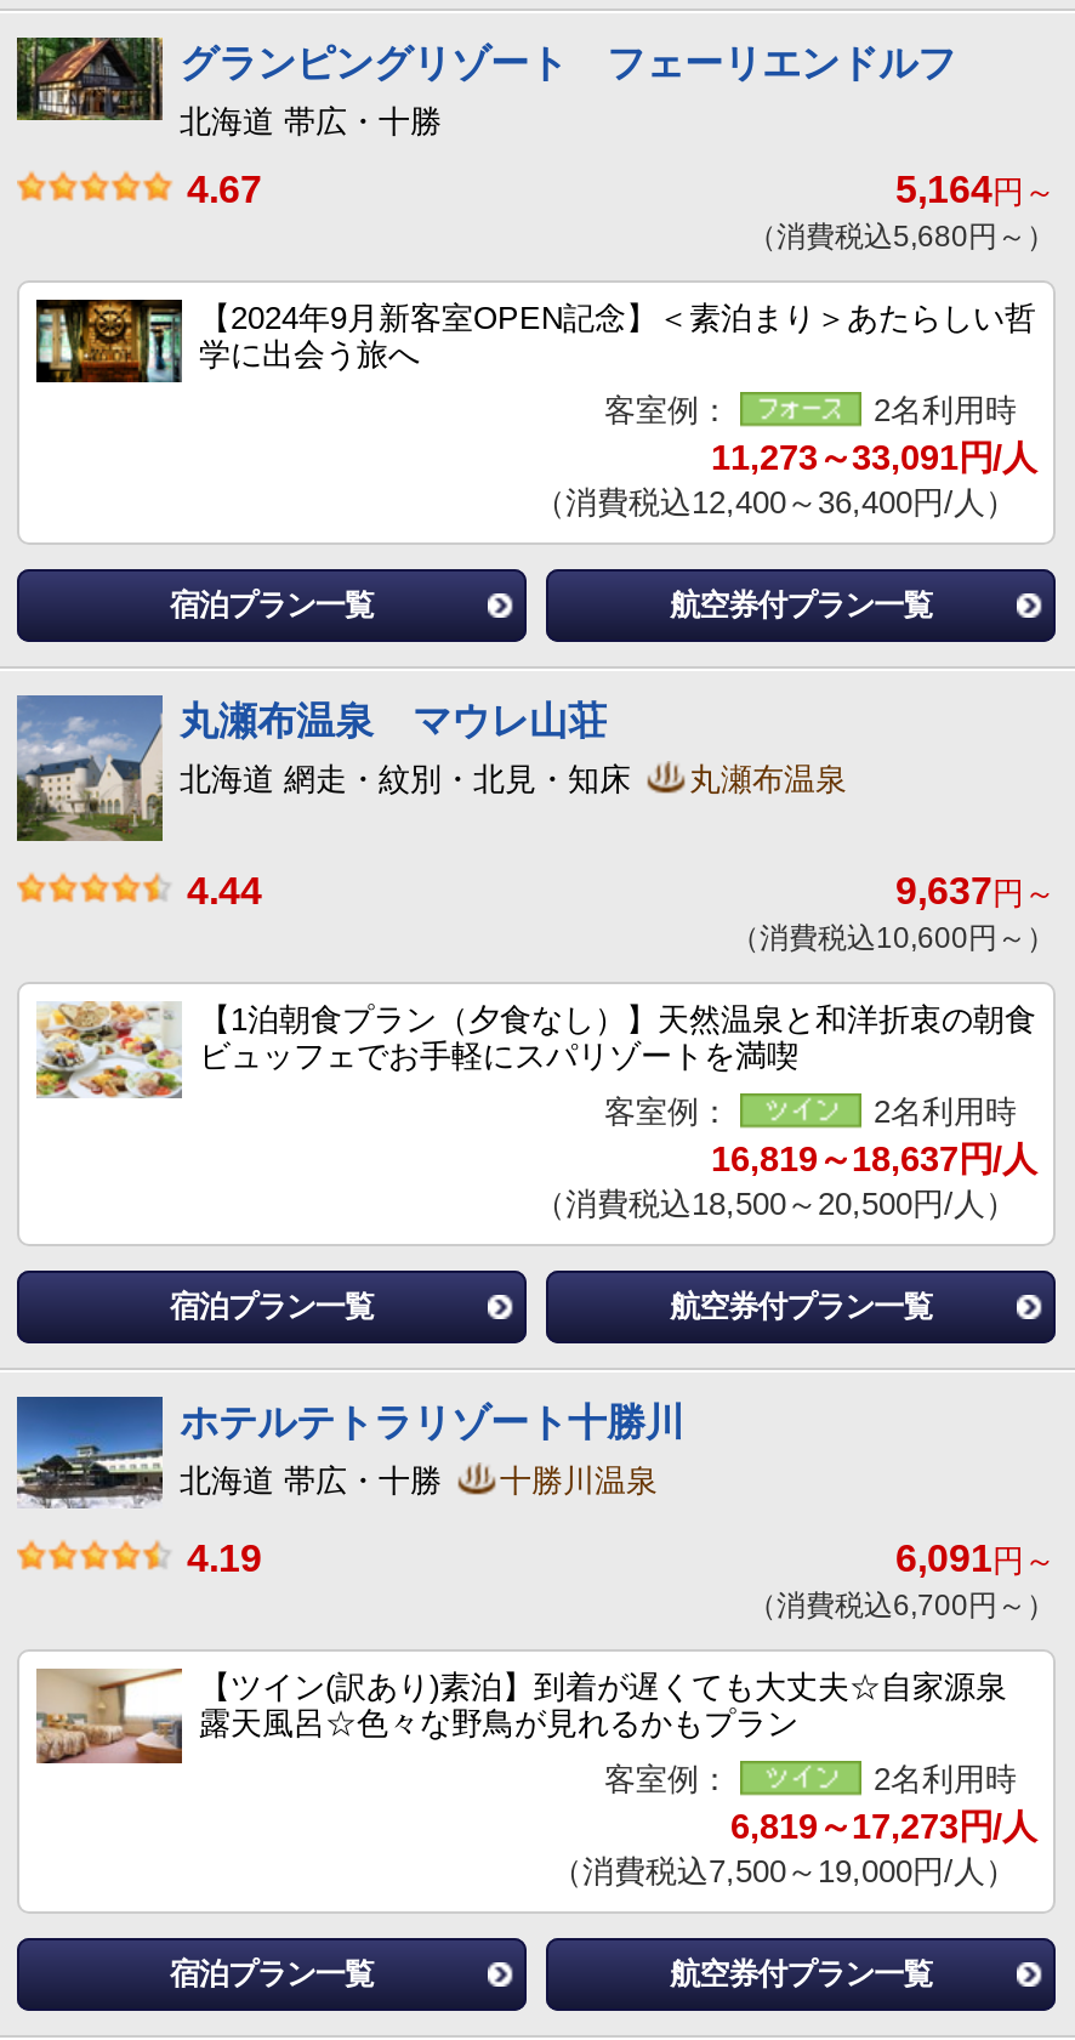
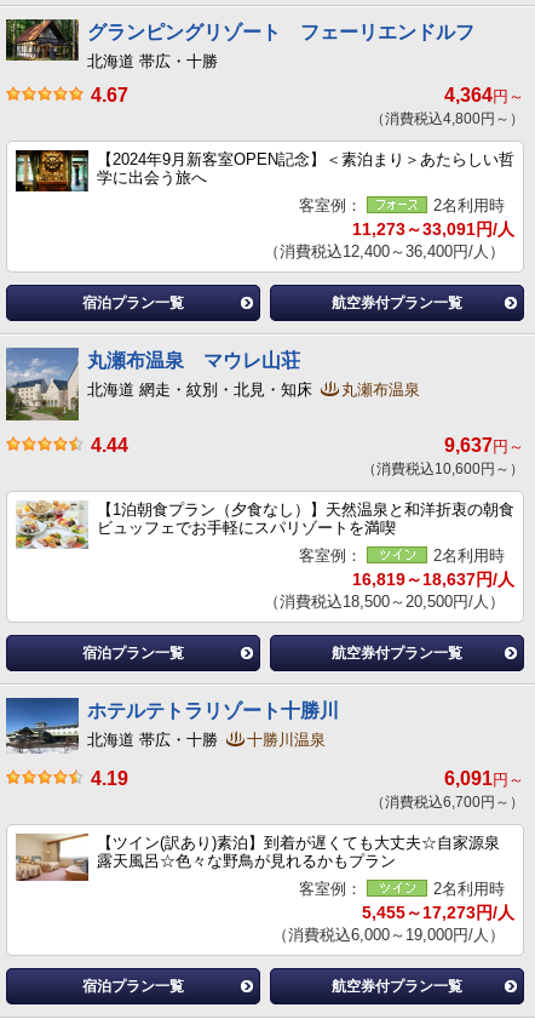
[895,169,1056,211] 5,164円～ -> [444,85,524,106] 4,364円～
[747,220,1056,254] （消費税込5,680円～） -> [370,111,524,128] （消費税込4,800円～）
[730,1806,1036,1845] 6,819～17,273円/人 -> [362,902,514,922] 5,455～17,273円/人
[551,1852,1017,1889] （消費税込7,500～19,000円/人） -> [272,925,505,943] （消費税込6,000～19,000円/人）

